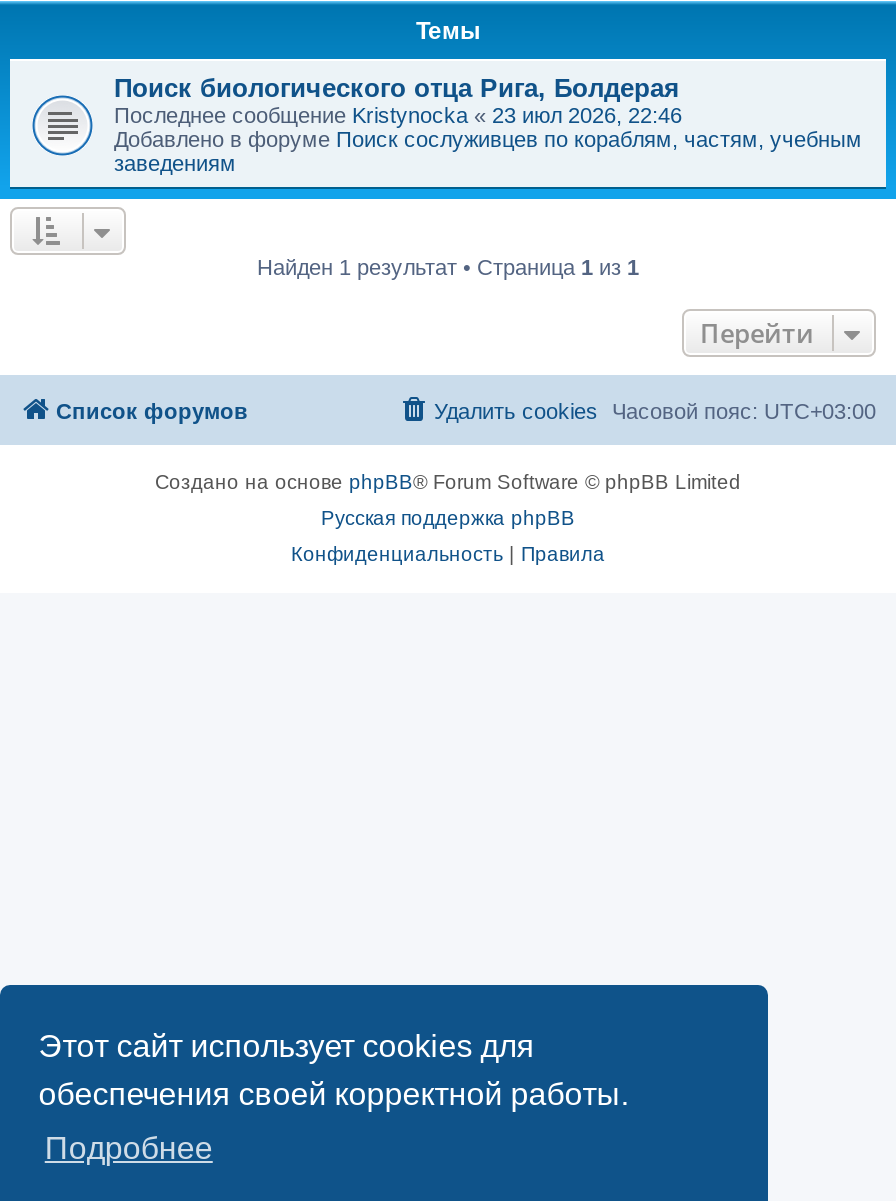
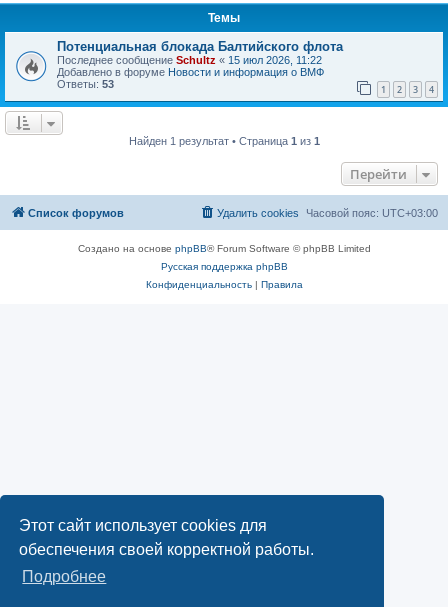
[114,72,862,174] Поиск биологического отца Рига, Болдерая | Последнее сообщение Kristynocka «23 июл 2026, 22:46 | Добавлено в форуме Поиск сослуживцев по кораблям, частям, учебным | заведениям -> [57,38,434,96] Потенциальная блокада Балтийского флота | Последнее сообщение Schultz «15 июл 2026, 11:22 | Добавлено в форуме Новости и информация о ВМФ | Ответы: 53 | 1 | 2 | 3 | 4

